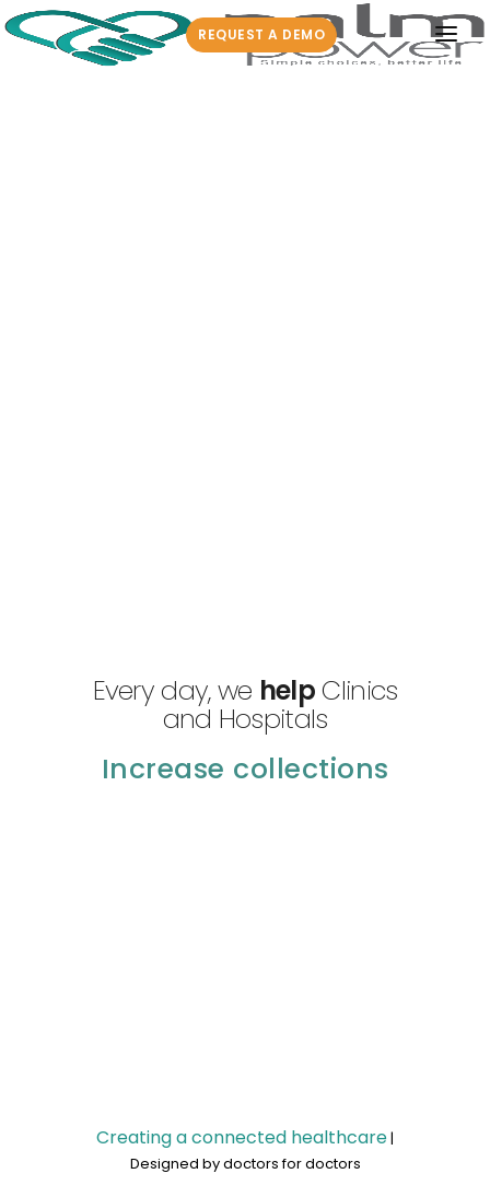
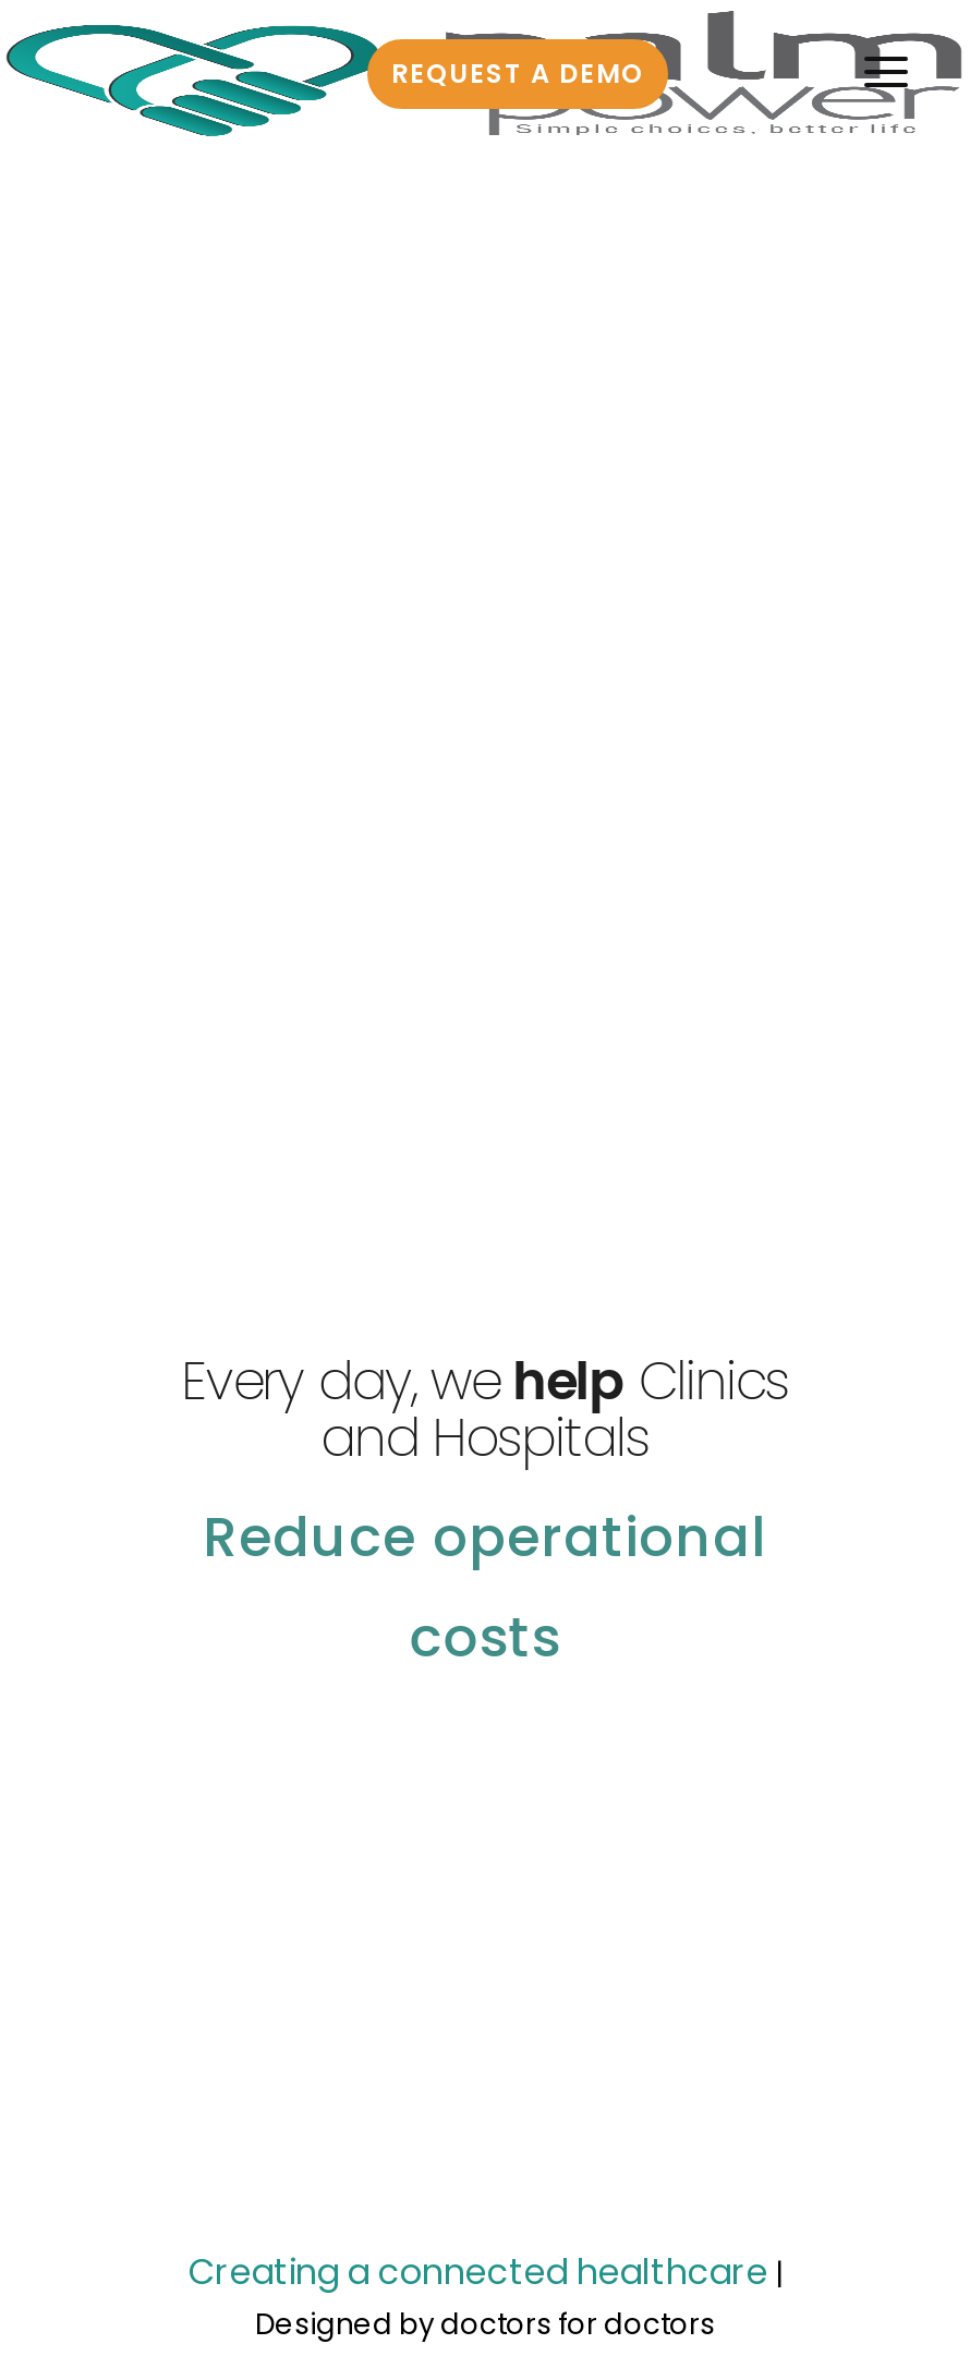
[101,750,389,788] Increase collections -> [203,1499,767,1676] Reduce operational | costs

